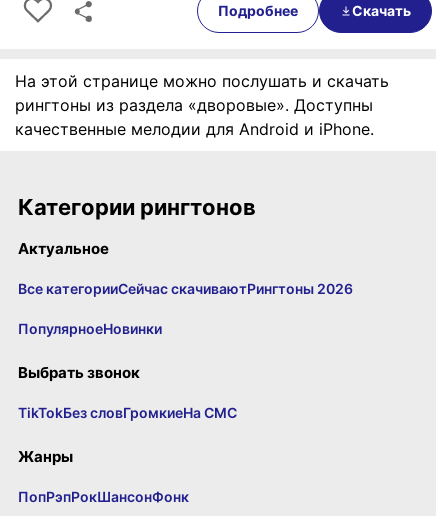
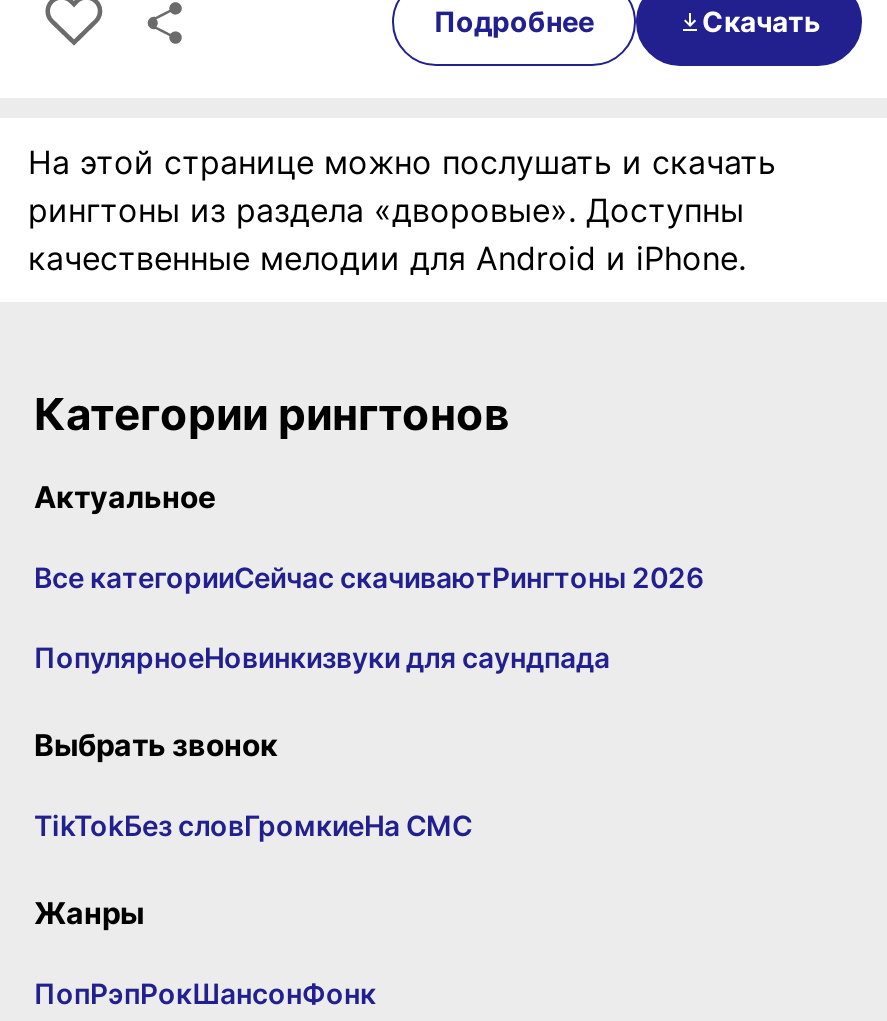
[18,319,162,336] ПопулярноеНовинки -> [34,639,610,673] ПопулярноеНовинкизвуки для саундпада

